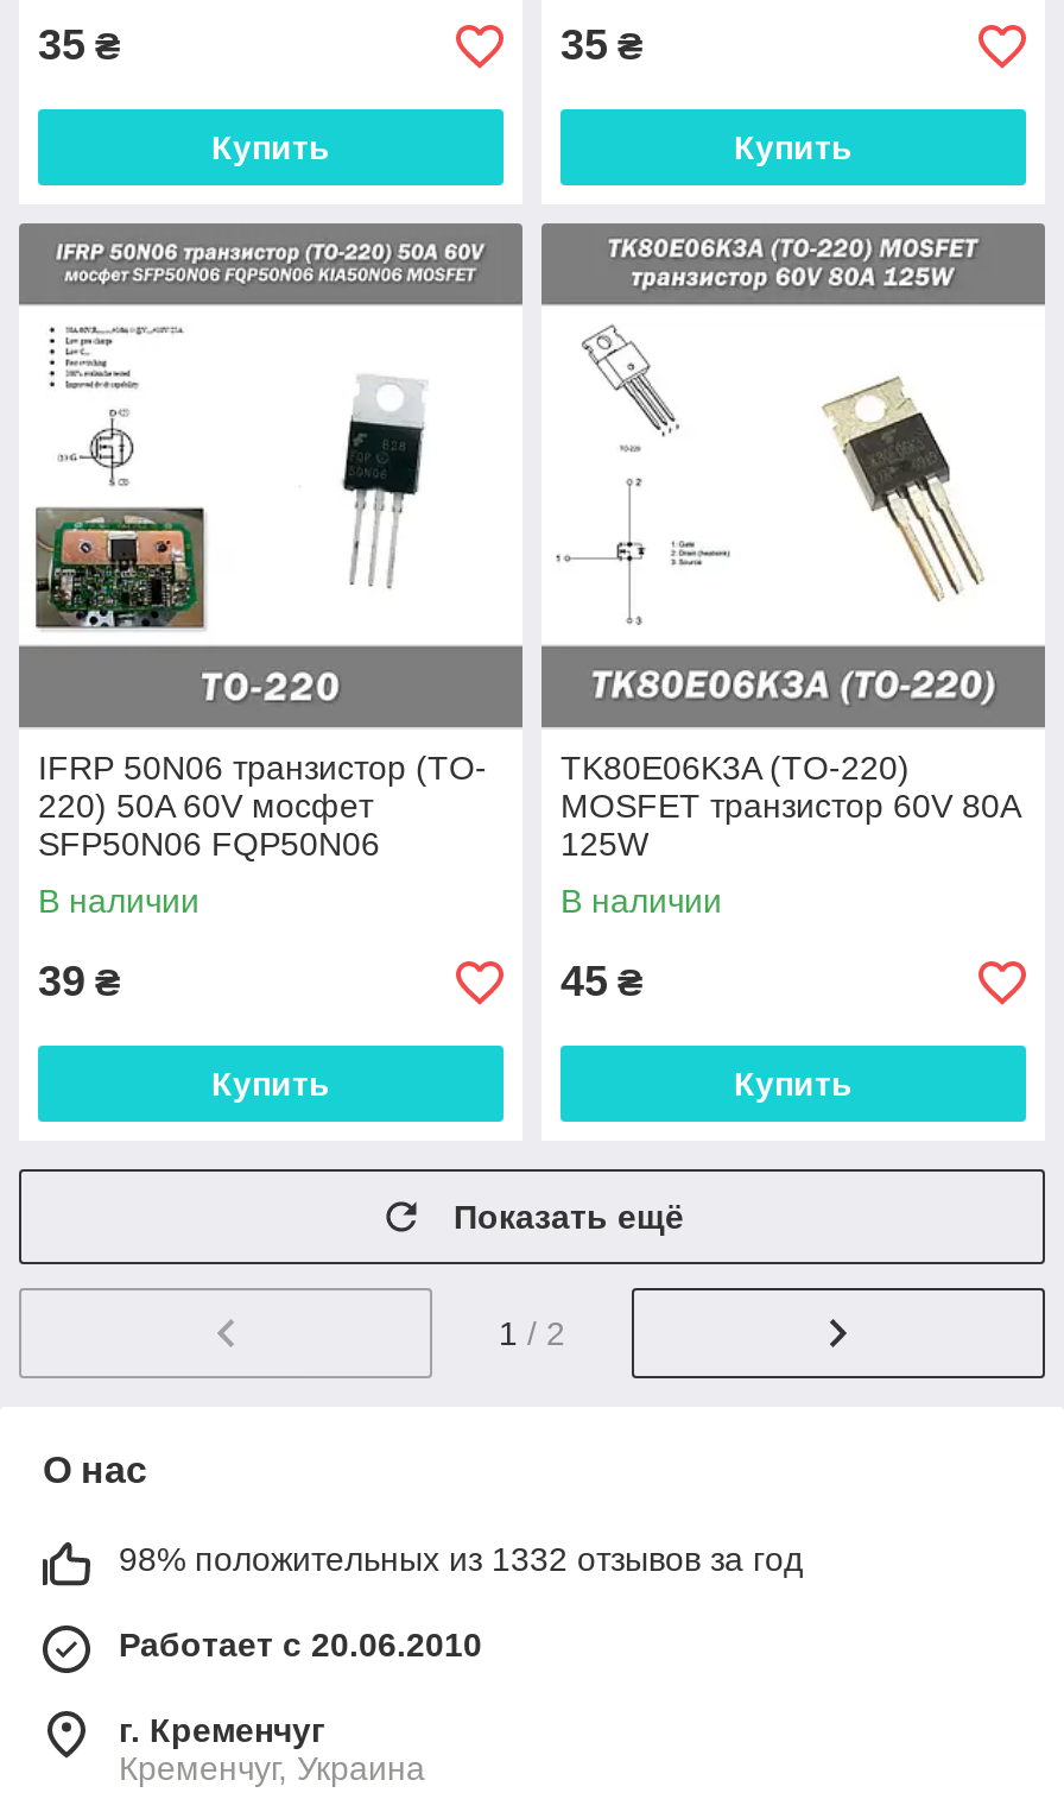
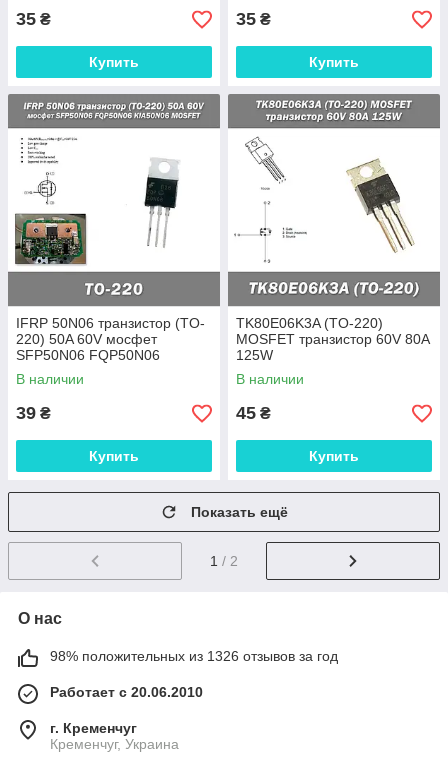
[119,1540,803,1578] 98% положительных из 1332 отзывов за год -> [50,648,338,664] 98% положительных из 1326 отзывов за год

